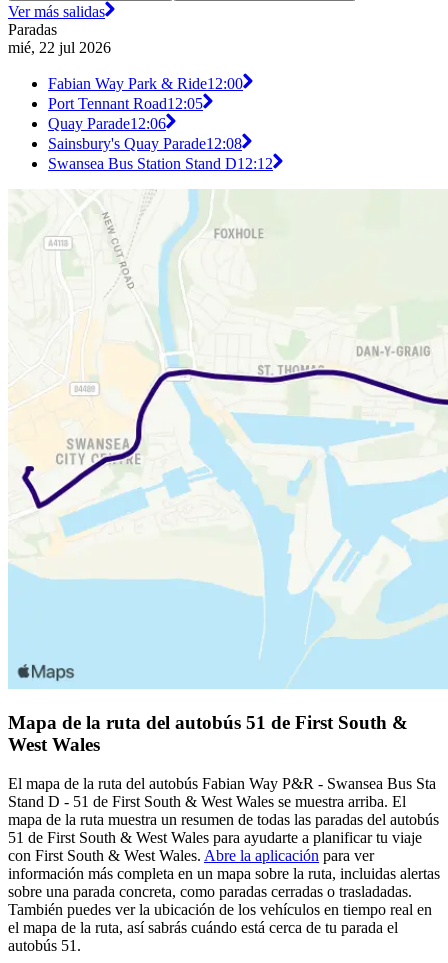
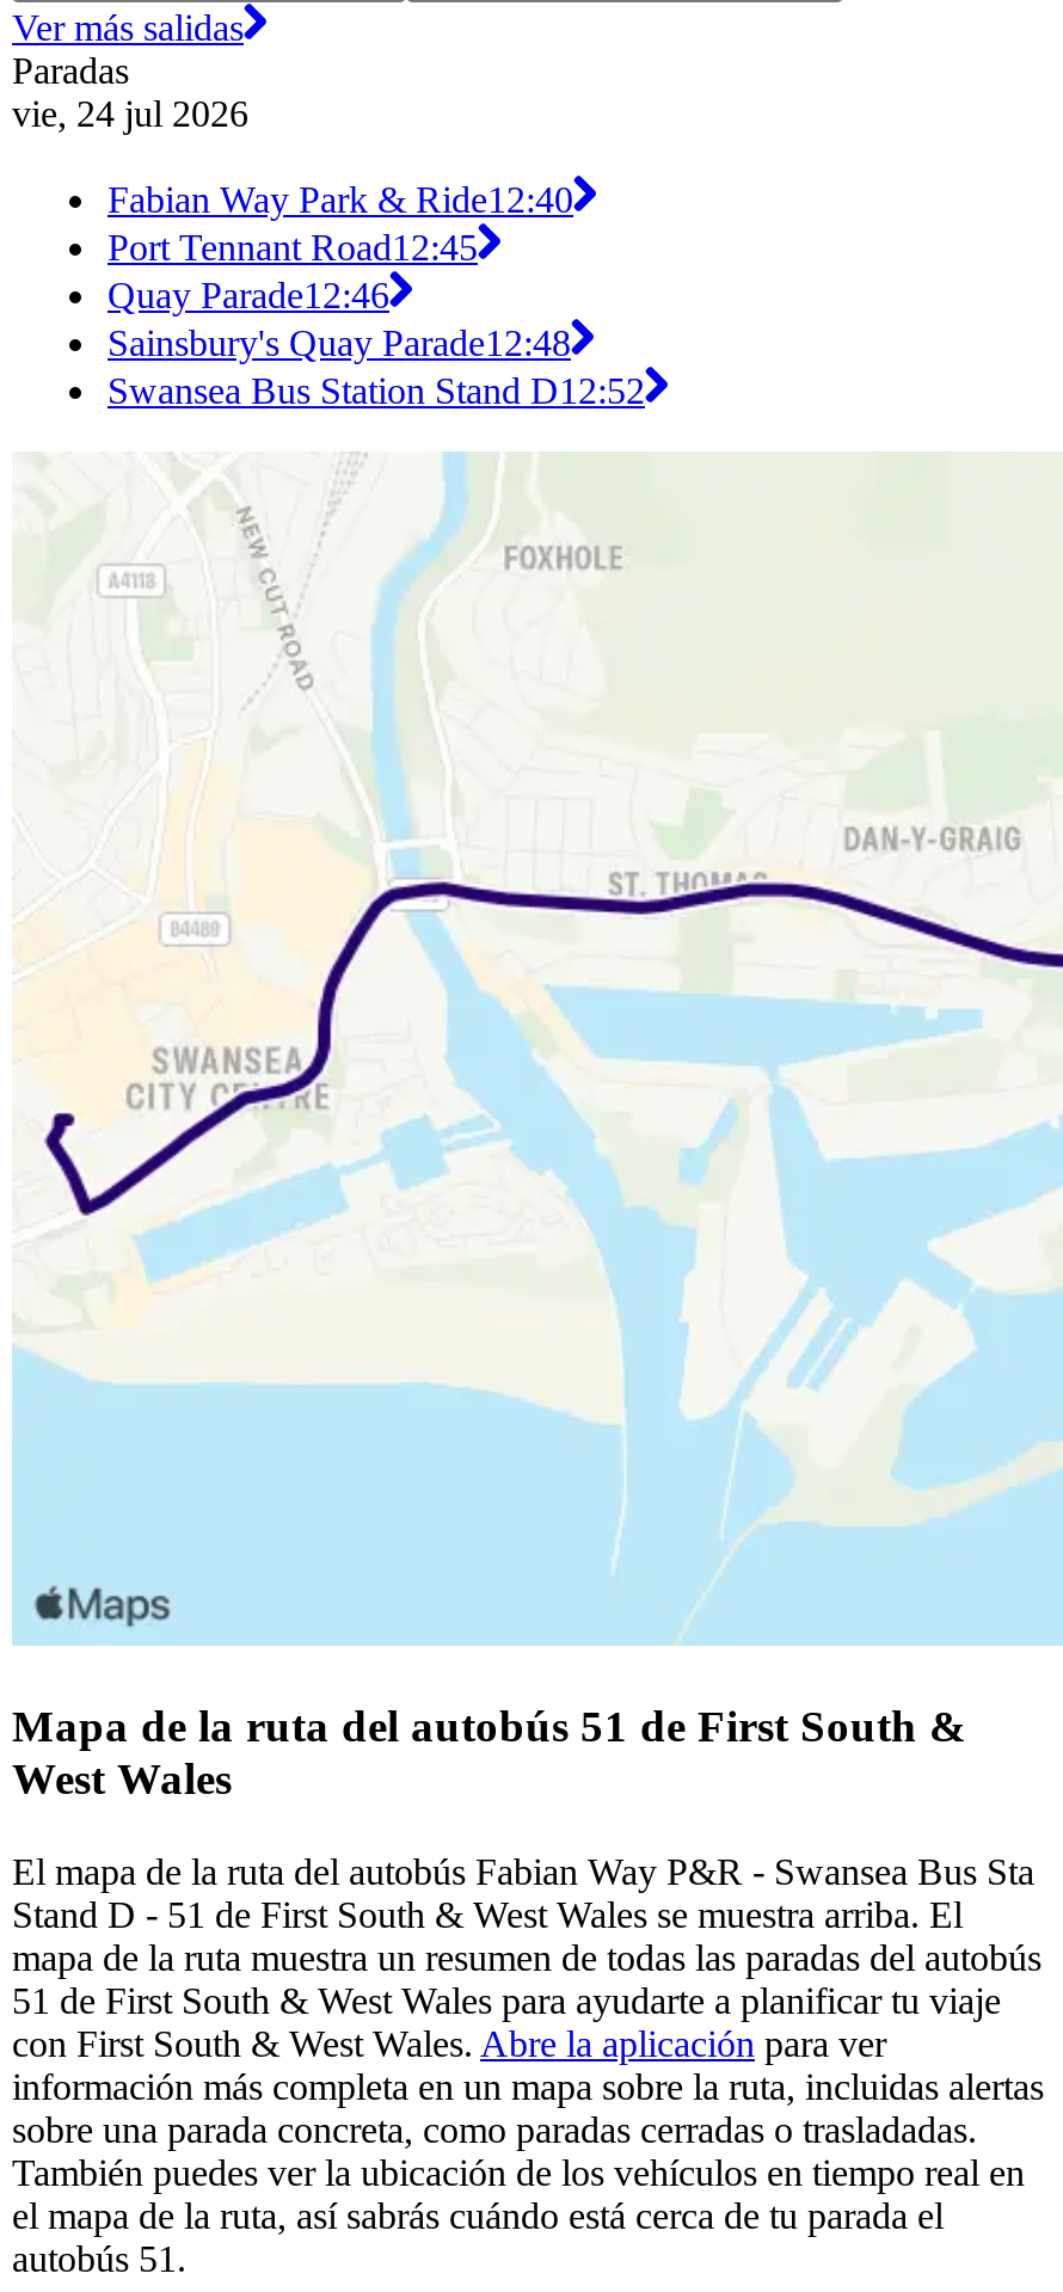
[8,39,111,56] mié, 22 jul 2026 -> [12,94,248,134] vie, 24 jul 2026
[48,75,243,92] Fabian Way Park & Ride12:00 -> [107,180,573,220] Fabian Way Park & Ride12:40
[48,95,203,112] Port Tennant Road12:05 -> [107,227,478,268] Port Tennant Road12:45
[48,115,166,132] Quay Parade12:06 -> [107,275,389,316] Quay Parade12:46
[48,135,242,152] Sainsbury's Quay Parade12:08 -> [107,323,571,364] Sainsbury's Quay Parade12:48
[48,155,273,172] Swansea Bus Station Stand D12:12 -> [107,371,645,411] Swansea Bus Station Stand D12:52

